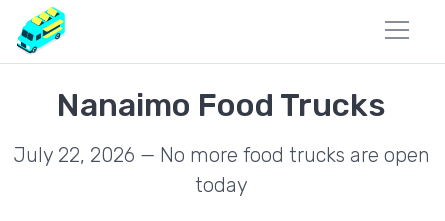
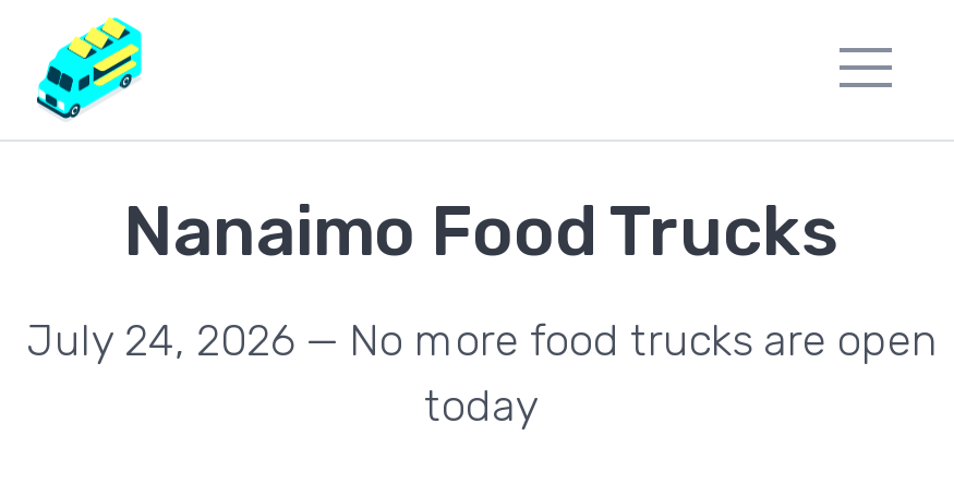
[12,143,429,167] July 22, 2026 — No more food trucks are open -> [26,314,938,366] July 24, 2026 — No more food trucks are open

